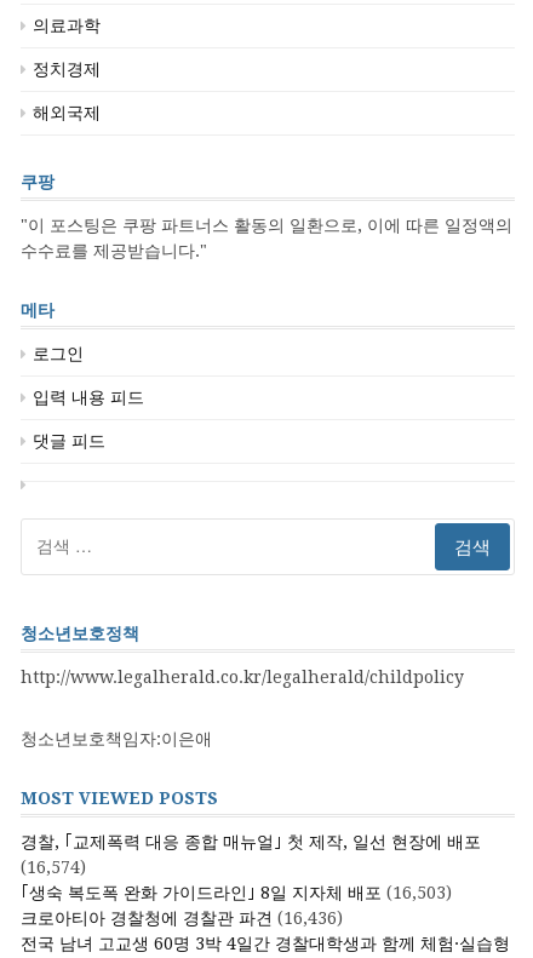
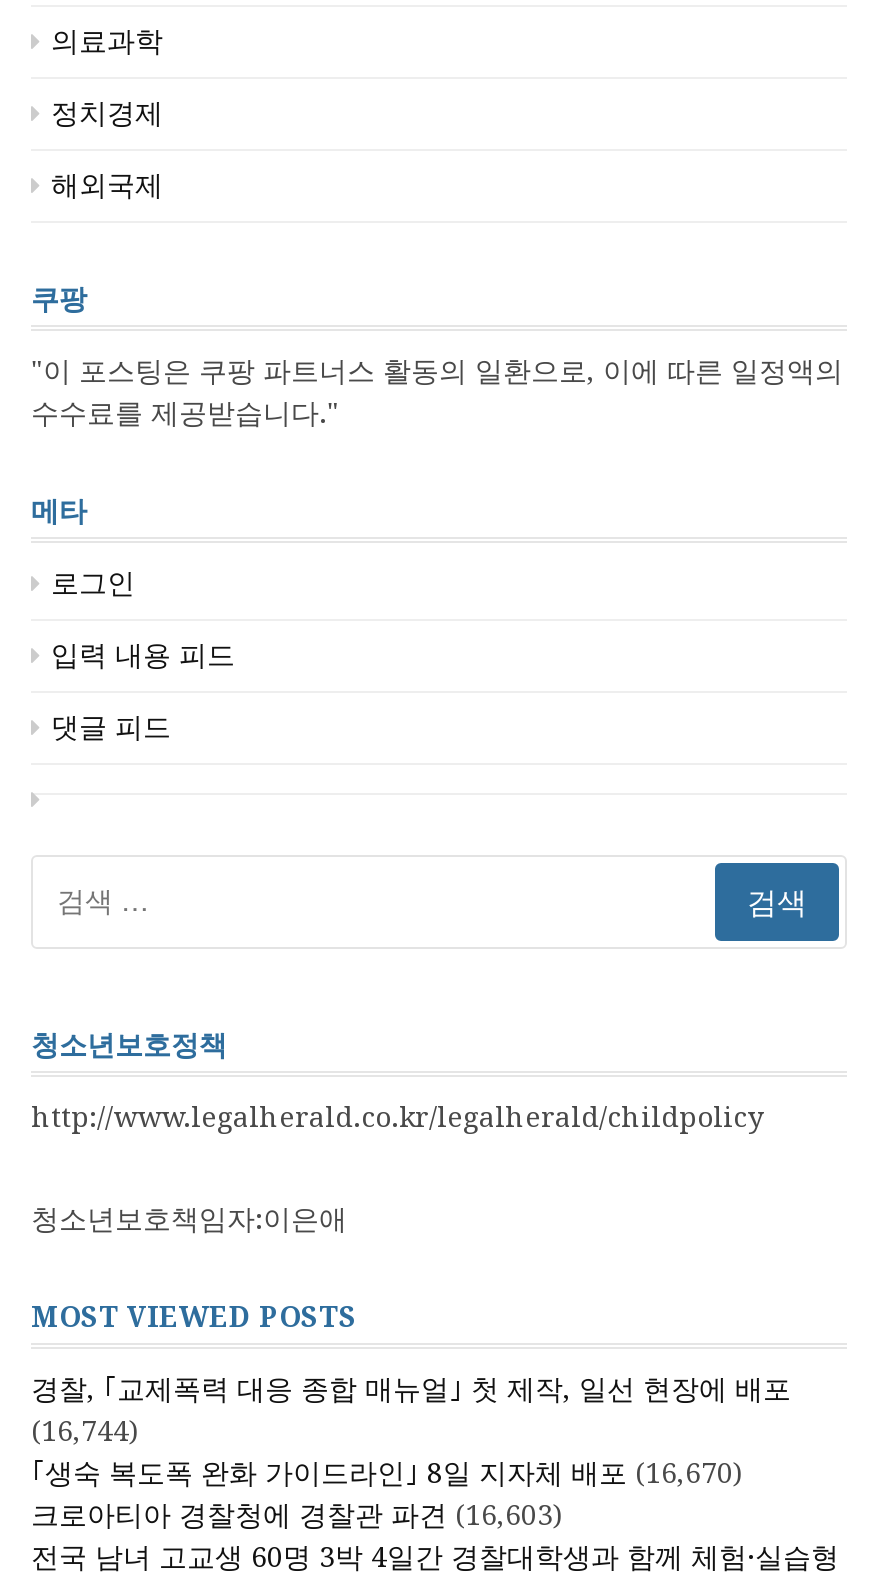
[21,858,86,877] (16,574) -> [31,1416,139,1448] (16,744)
[21,883,452,903] ｢생숙 복도폭 완화 가이드라인｣ 8일 지자체 배포 (16,503) -> [31,1458,743,1490] ｢생숙 복도폭 완화 가이드라인｣ 8일 지자체 배포 (16,670)
[21,909,343,928] 크로아티아 경찰청에 경찰관 파견 (16,436) -> [31,1500,563,1532] 크로아티아 경찰청에 경찰관 파견 (16,603)

